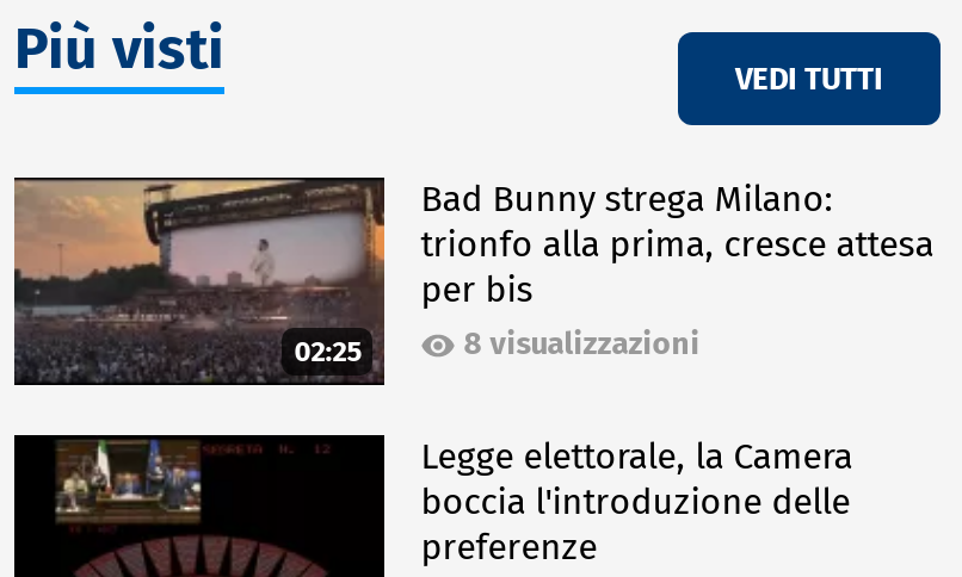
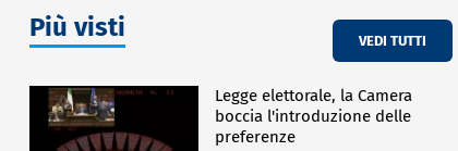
[12,178,387,390] [image] | 02:25 -> none
[421,179,934,362] Bad Bunny strega Milano: | trionfo alla prima, cresce attesa | per bis | 8 visualizzazioni -> none

